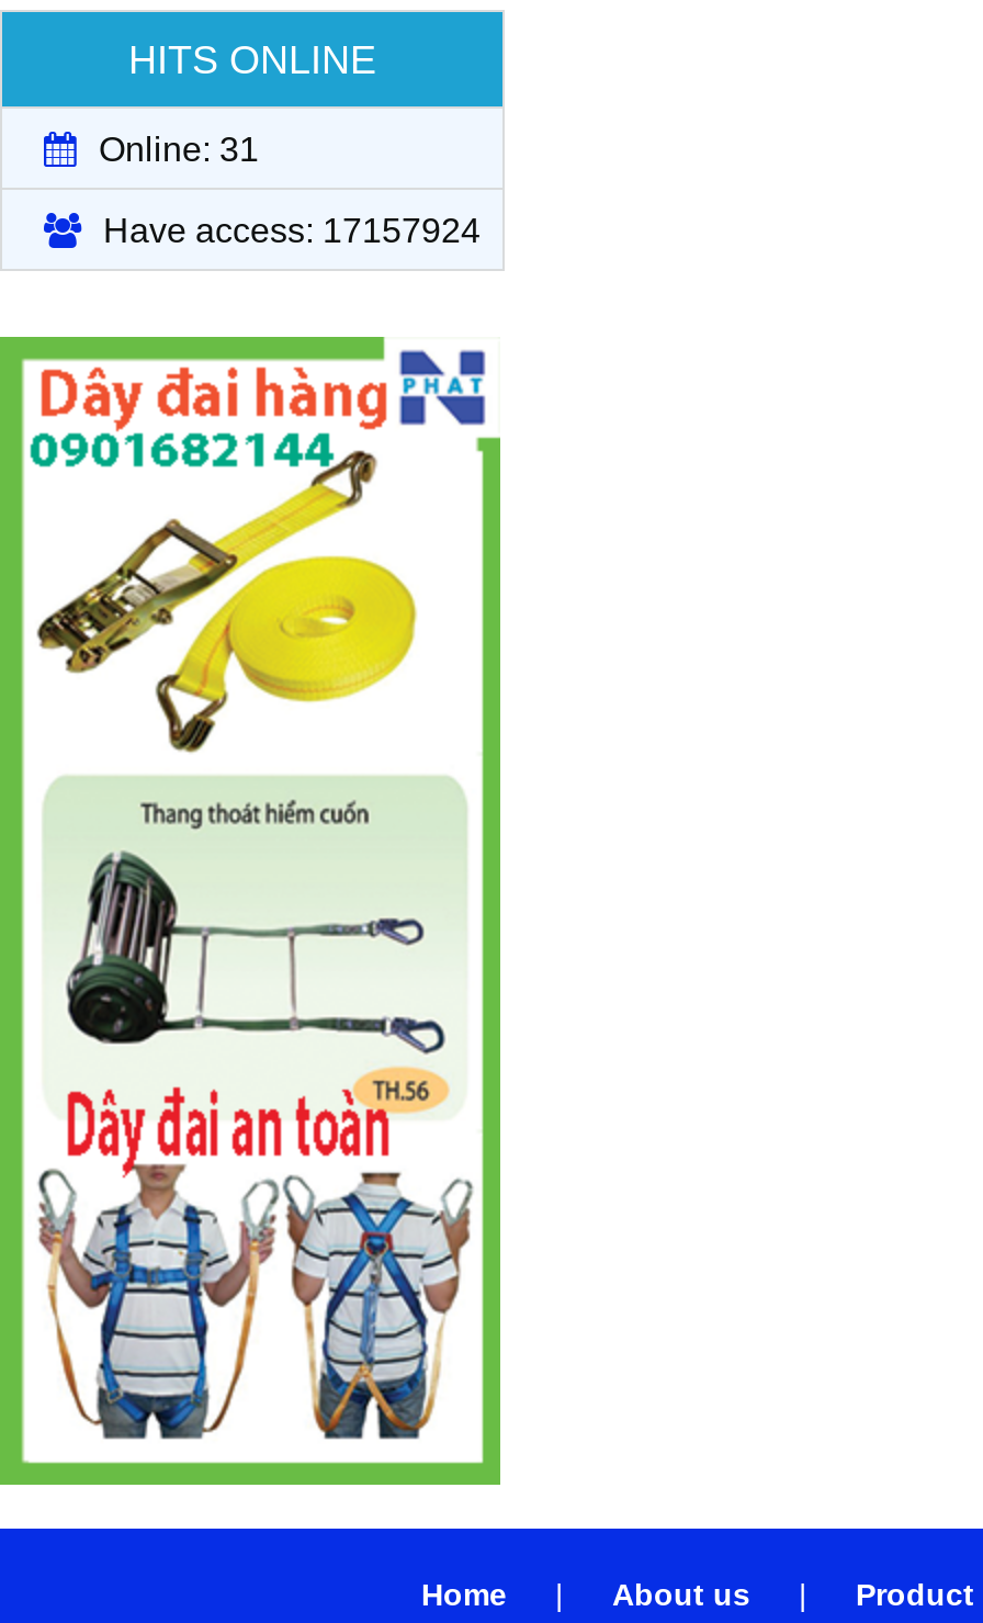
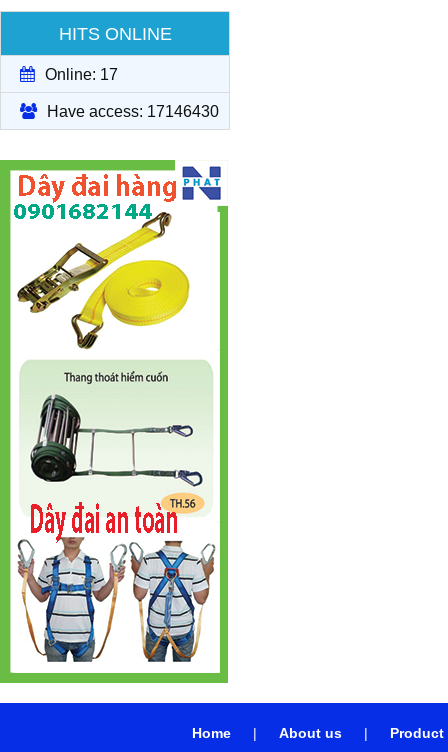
[99,131,259,168] Online: 31 -> [45,66,118,83] Online: 17
[103,212,481,249] Have access: 17157924 -> [47,103,219,120] Have access: 17146430

